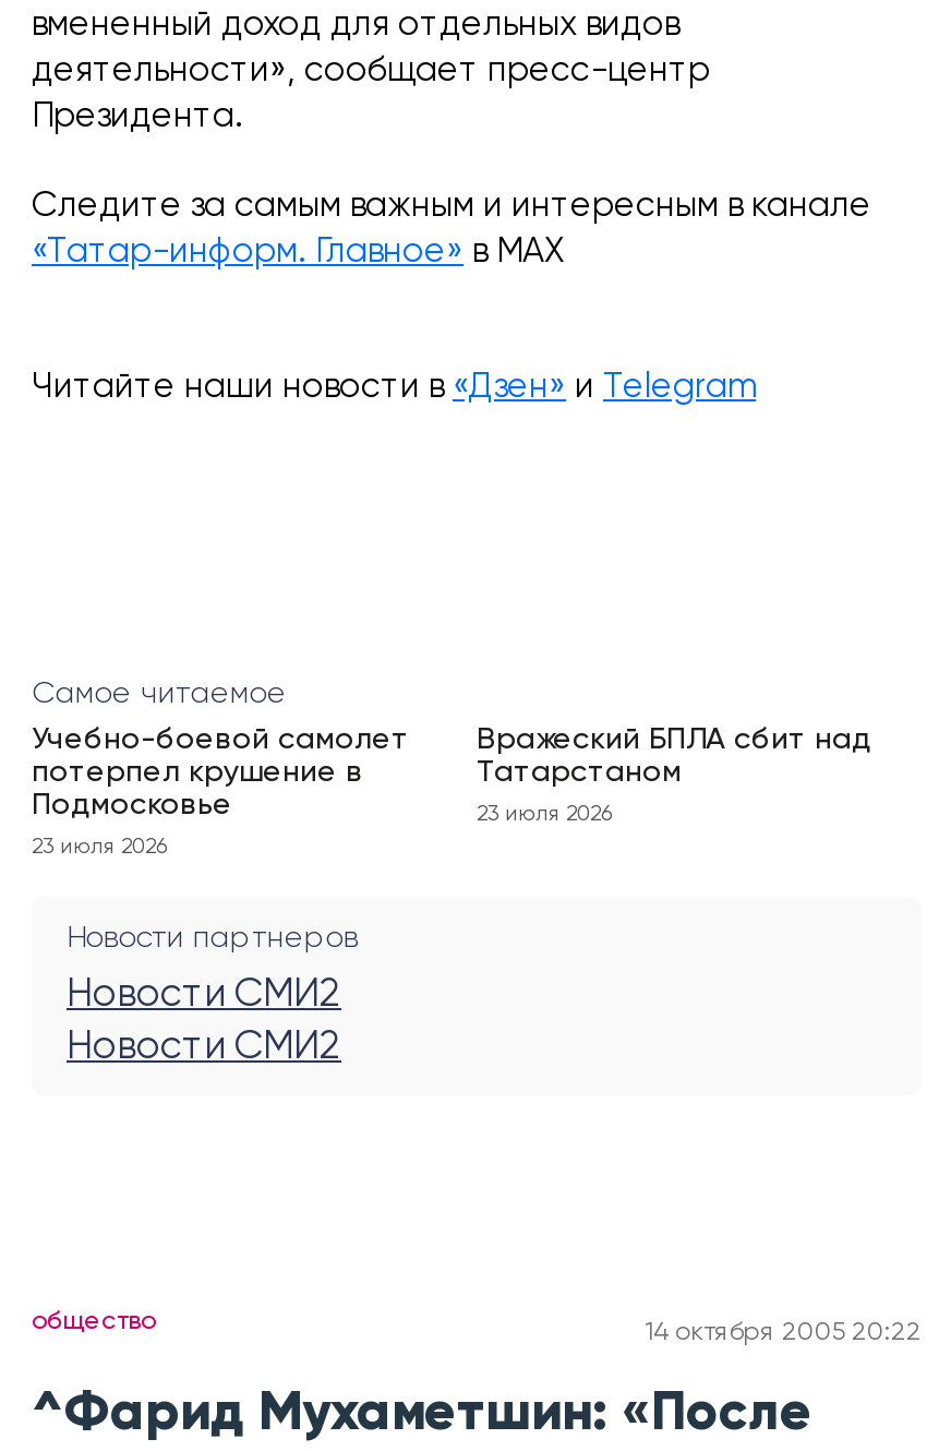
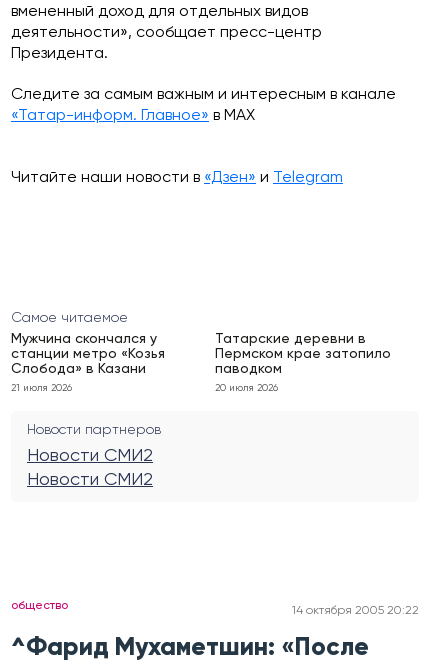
[32,724,409,820] Учебно-боевой самолет | потерпел крушение в | Подмосковье -> [11,332,165,376] Мужчина скончался у | станции метро «Козья | Слобода» в Казани
[477,724,871,788] Вражеский БПЛА сбит над | Татарстаном -> [215,332,391,376] Татарские деревни в | Пермском крае затопило | паводком
[477,803,612,825] 23 июля 2026 -> [215,383,278,393] 20 июля 2026
[32,836,167,858] 23 июля 2026 -> [11,383,72,393] 21 июля 2026

